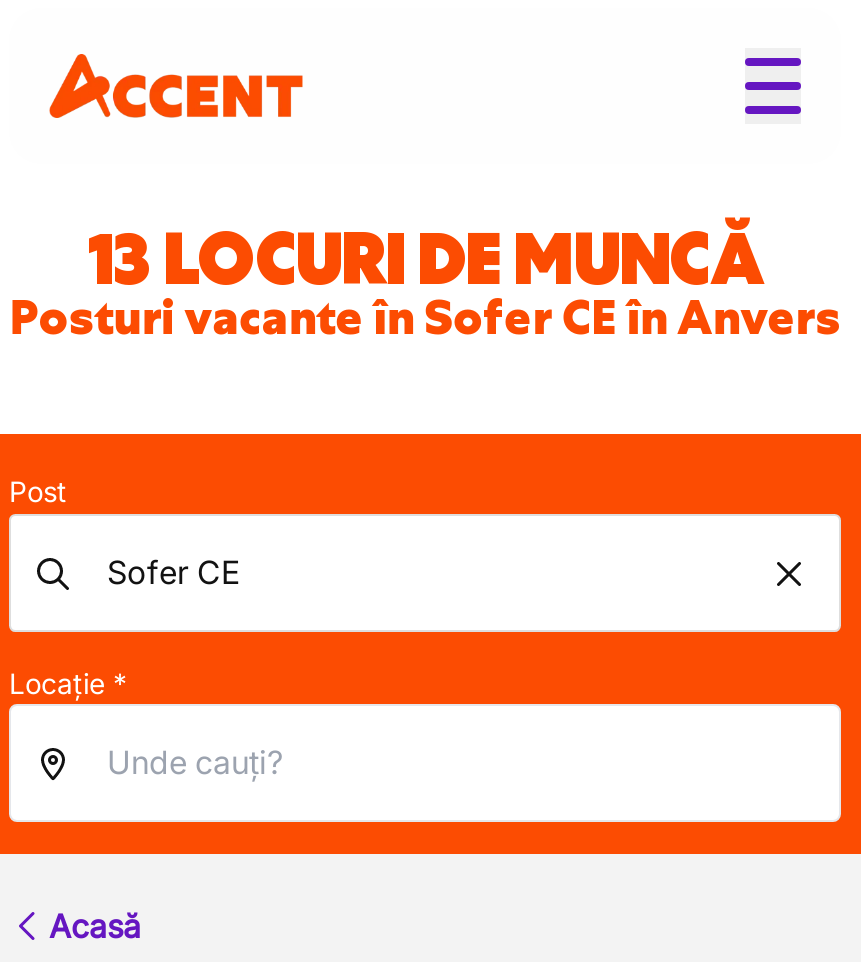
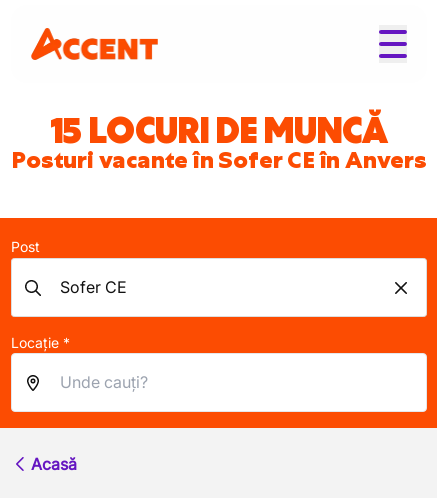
[88,212,762,304] 13 LOCURI DE MUNCĂ -> [50,107,388,153] 15 LOCURI DE MUNCĂ

